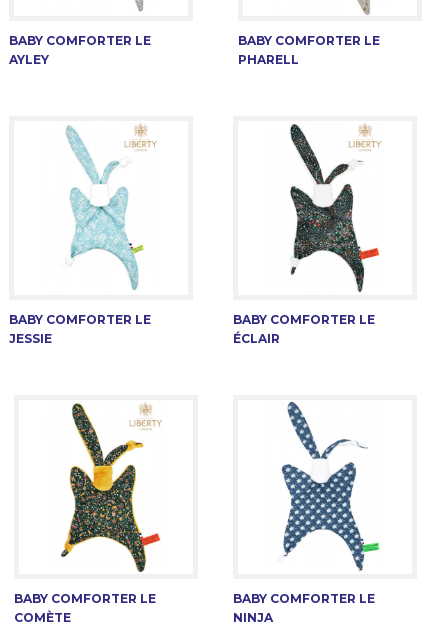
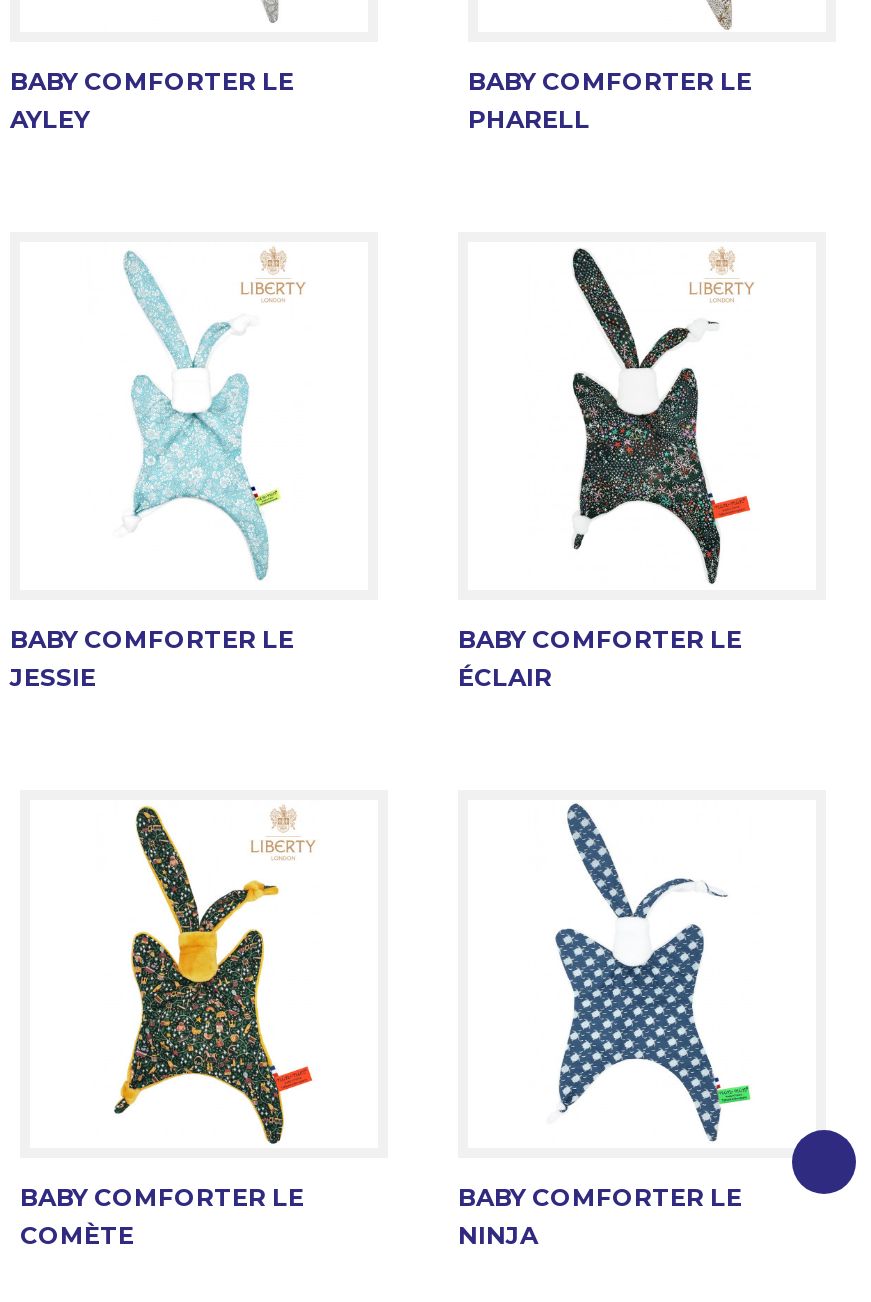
none -> [790,1128,858,1196] [image]

